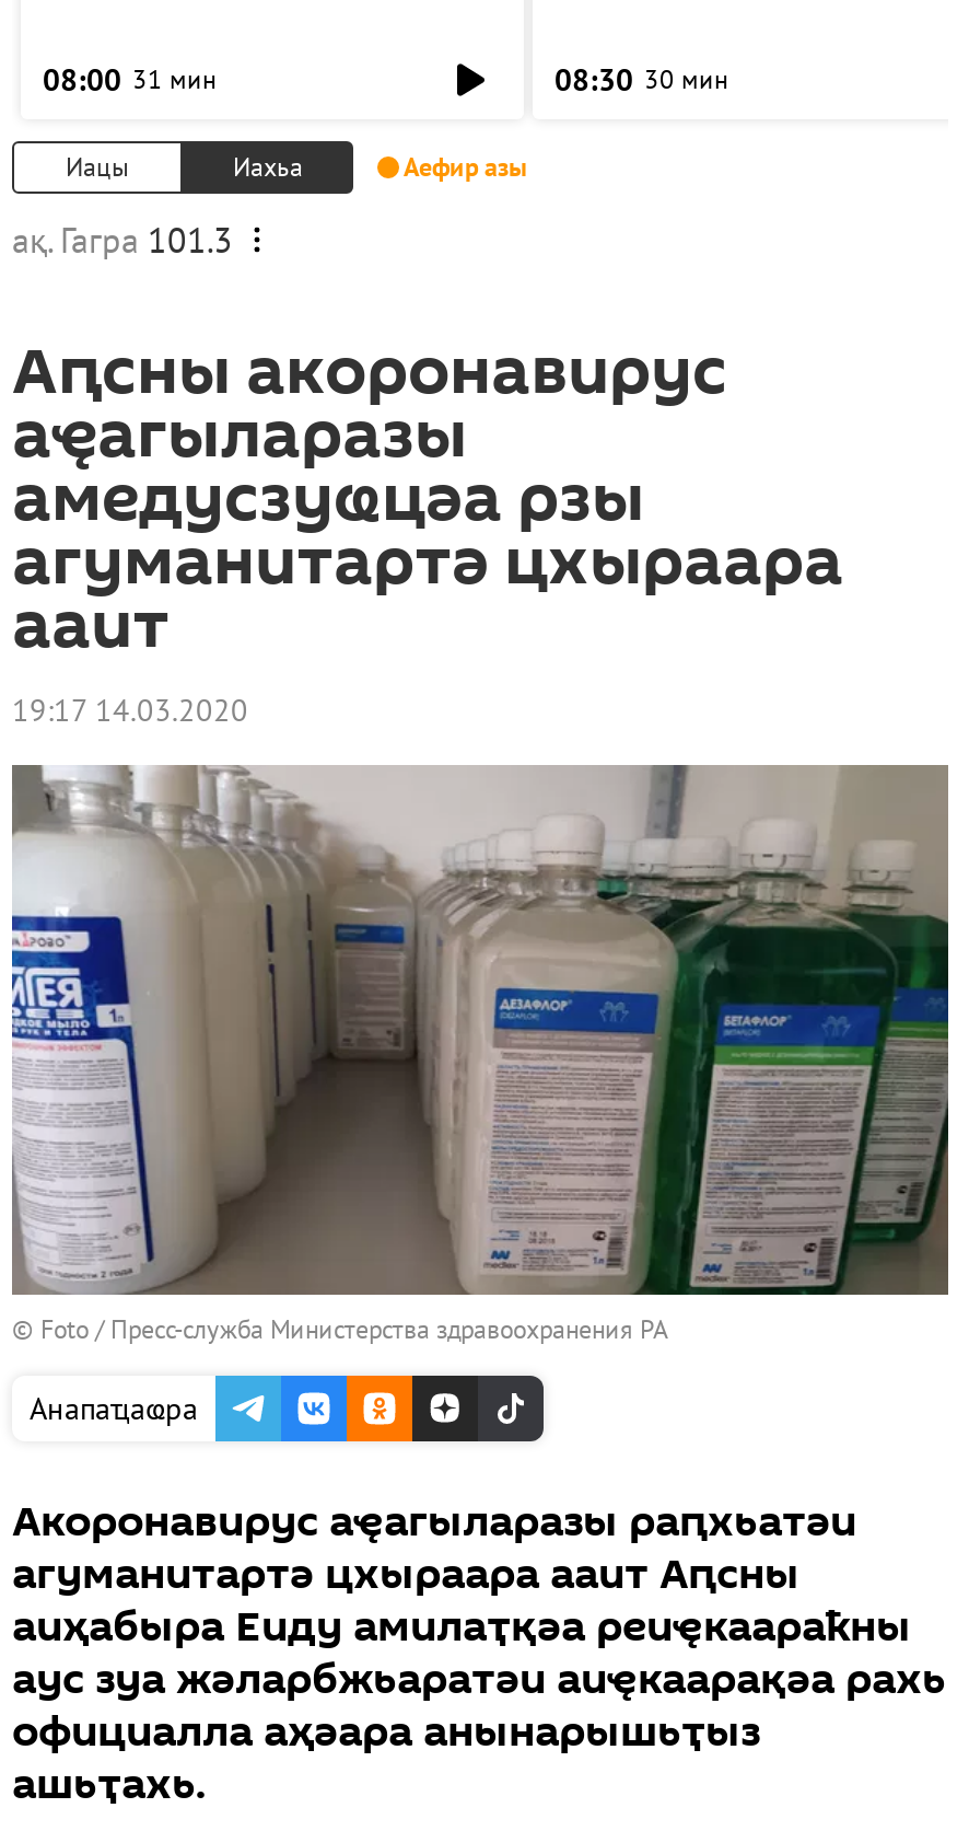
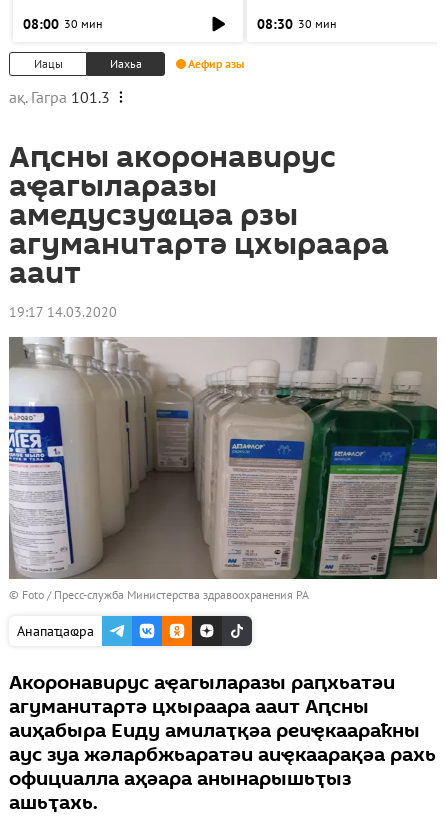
[43,60,215,100] 08:00 31 мин -> [23,15,102,33] 08:00 30 мин

